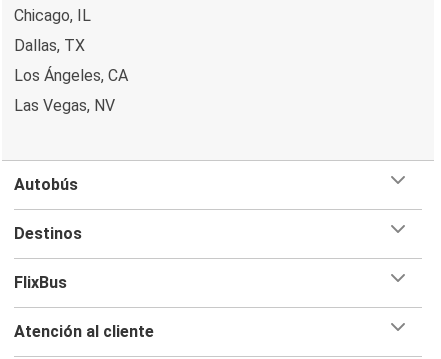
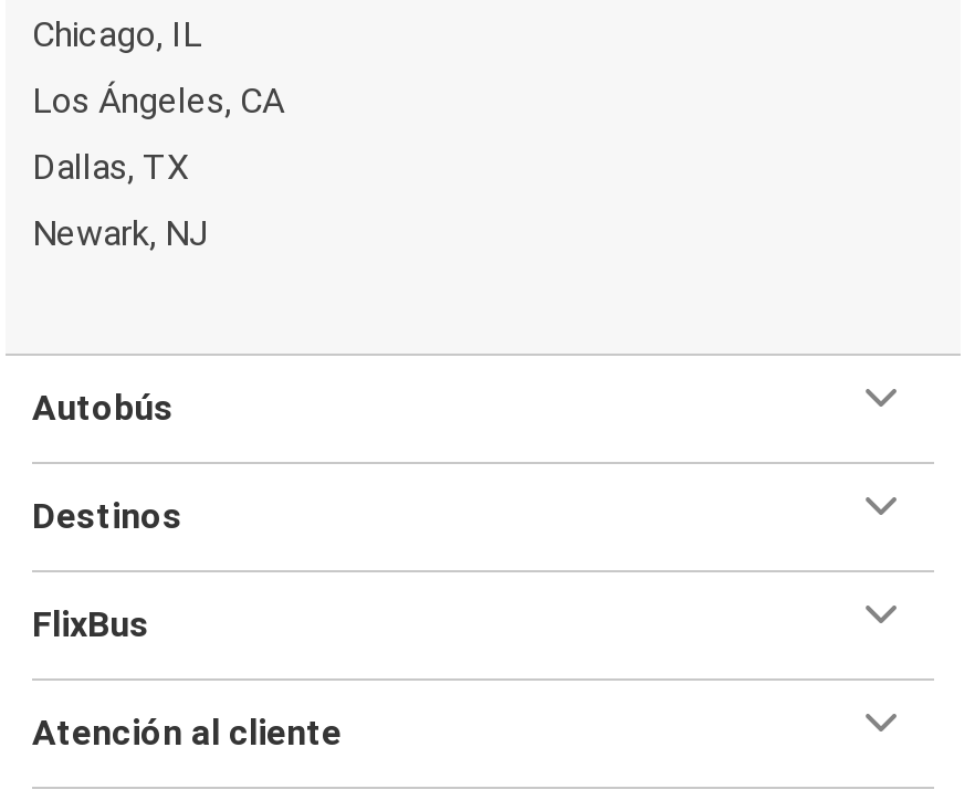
moved [14,35,85,54] -> [32,145,189,187]: Dallas, TX
moved [14,65,128,84] -> [32,78,284,120]: Los Ángeles, CA
[14,95,115,114] Las Vegas, NV -> [32,211,209,253] Newark, NJ

